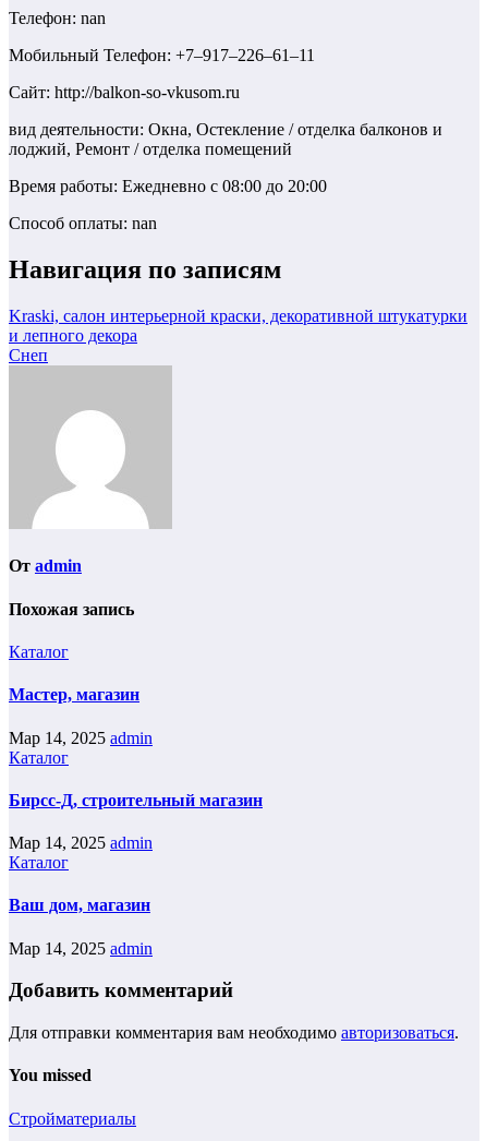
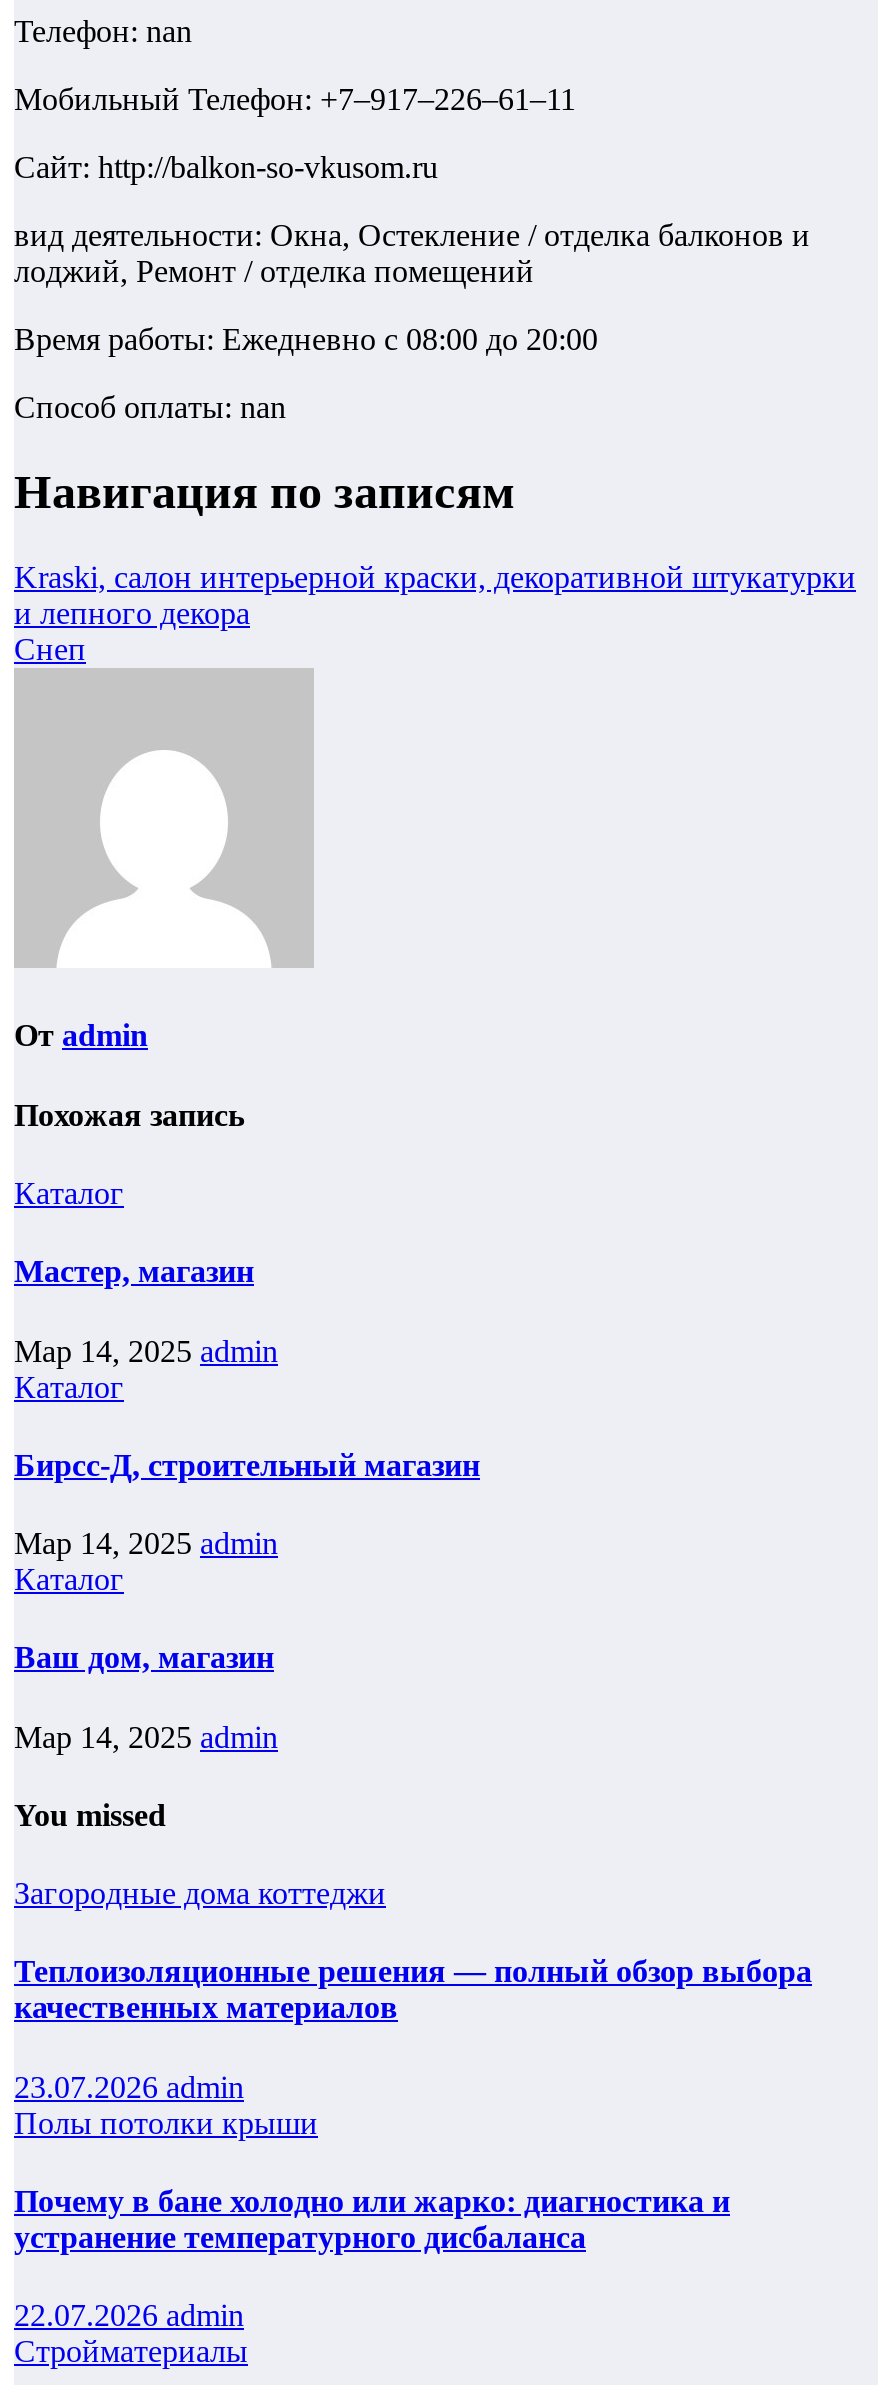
[9,979,459,1042] Добавить комментарий | Для отправки комментария вам необходимо авторизоваться. -> none
moved [9,1066,92,1085] -> [14,1798,166,1832]: You missed
none -> [14,1876,812,2332] Загородные дома коттеджи | Теплоизоляционные решения — полный обзор выбора | качественных материалов | 23.07.2026 admin | Полы потолки крыши | Почему в бане холодно или жарко: диагностика и | устранение температурного дисбаланса | 22.07.2026 admin

